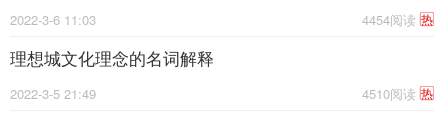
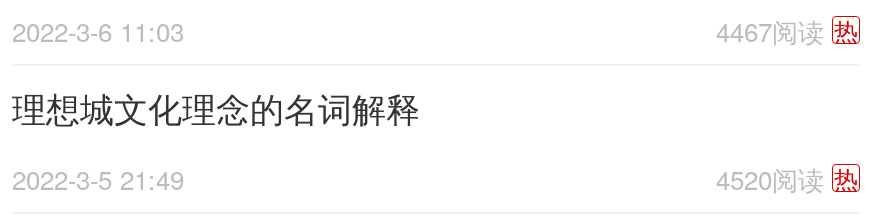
[362,10,416,29] 4454阅读 -> [716,12,824,50] 4467阅读
[362,84,416,103] 4510阅读 -> [716,160,824,198] 4520阅读

